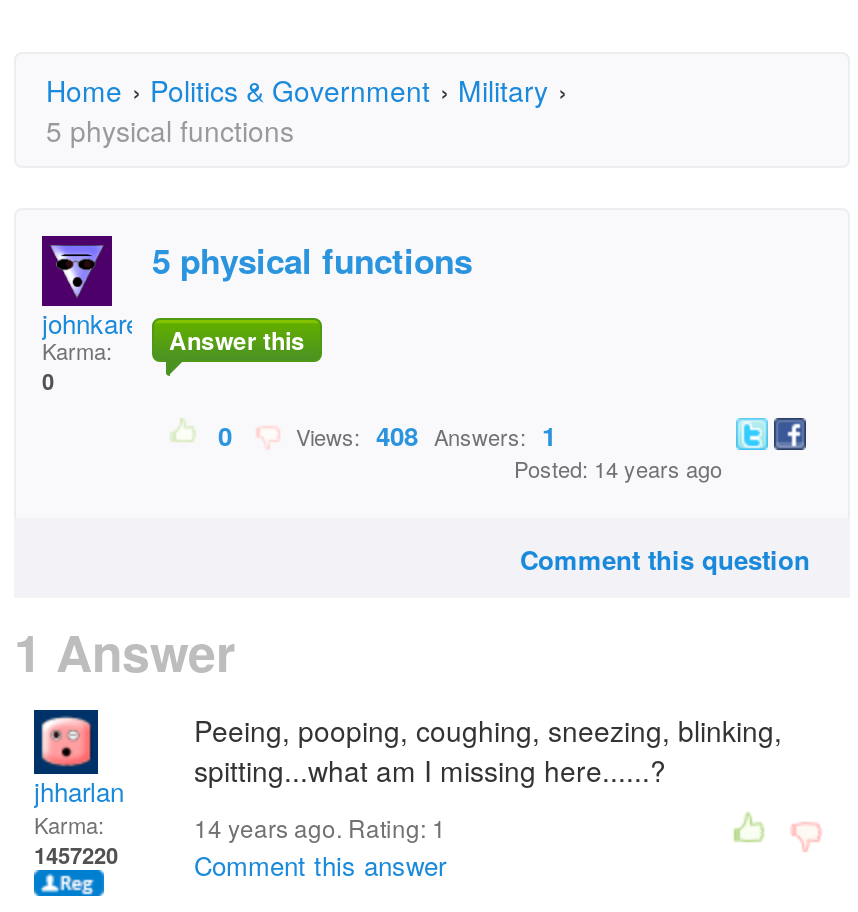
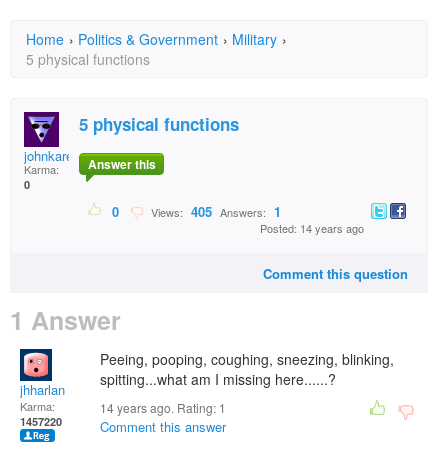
[284,416,556,454] Views: 408 Answers: 1 -> [145,202,281,221] Views: 405 Answers: 1

